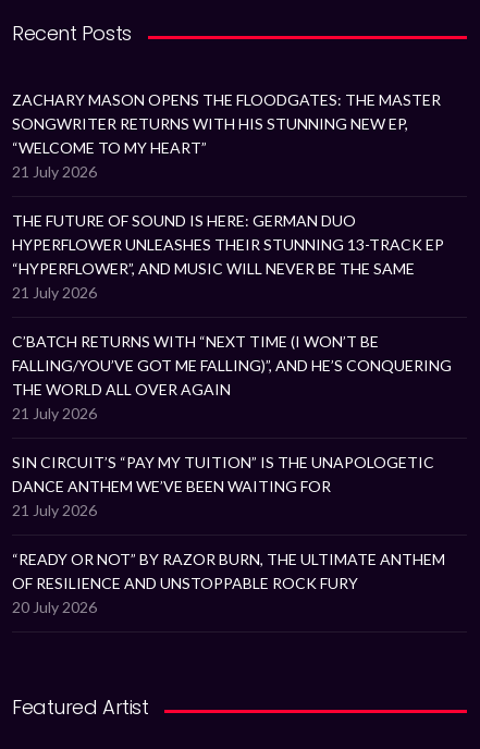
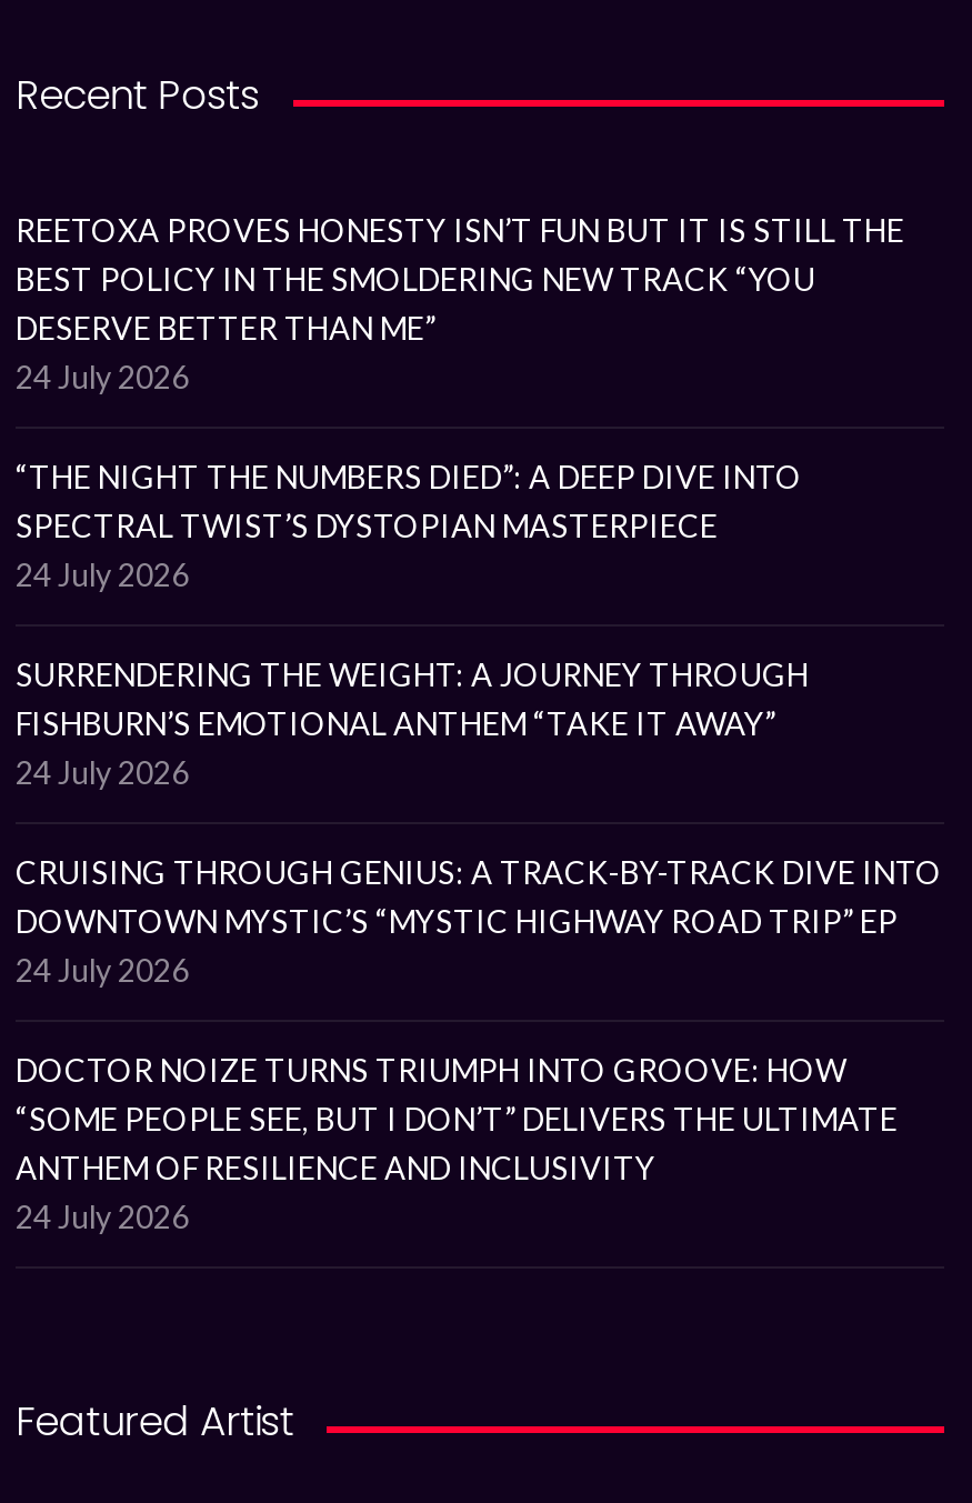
[12,90,441,181] ZACHARY MASON OPENS THE FLOODGATES: THE MASTER | SONGWRITER RETURNS WITH HIS STUNNING NEW EP, | “WELCOME TO MY HEART” | 21 July 2026 -> [16,211,904,395] REETOXA PROVES HONESTY ISN’T FUN BUT IT IS STILL THE | BEST POLICY IN THE SMOLDERING NEW TRACK “YOU | DESERVE BETTER THAN ME” | 24 July 2026
[12,211,444,301] THE FUTURE OF SOUND IS HERE: GERMAN DUO | HYPERFLOWER UNLEASHES THEIR STUNNING 13-TRACK EP | “HYPERFLOWER”, AND MUSIC WILL NEVER BE THE SAME | 21 July 2026 -> [16,457,802,593] “THE NIGHT THE NUMBERS DIED”: A DEEP DIVE INTO | SPECTRAL TWIST’S DYSTOPIAN MASTERPIECE | 24 July 2026
[12,332,452,422] C’BATCH RETURNS WITH “NEXT TIME (I WON’T BE | FALLING/YOU’VE GOT ME FALLING)”, AND HE’S CONQUERING | THE WORLD ALL OVER AGAIN | 21 July 2026 -> [16,655,809,791] SURRENDERING THE WEIGHT: A JOURNEY THROUGH | FISHBURN’S EMOTIONAL ANTHEM “TAKE IT AWAY” | 24 July 2026
[12,453,434,519] SIN CIRCUIT’S “PAY MY TUITION” IS THE UNAPOLOGETIC | DANCE ANTHEM WE’VE BEEN WAITING FOR | 21 July 2026 -> [16,853,942,988] CRUISING THROUGH GENIUS: A TRACK-BY-TRACK DIVE INTO | DOWNTOWN MYSTIC’S “MYSTIC HIGHWAY ROAD TRIP” EP | 24 July 2026
[12,550,445,616] “READY OR NOT” BY RAZOR BURN, THE ULTIMATE ANTHEM | OF RESILIENCE AND UNSTOPPABLE ROCK FURY | 20 July 2026 -> [16,1051,898,1235] DOCTOR NOIZE TURNS TRIUMPH INTO GROOVE: HOW | “SOME PEOPLE SEE, BUT I DON’T” DELIVERS THE ULTIMATE | ANTHEM OF RESILIENCE AND INCLUSIVITY | 24 July 2026

